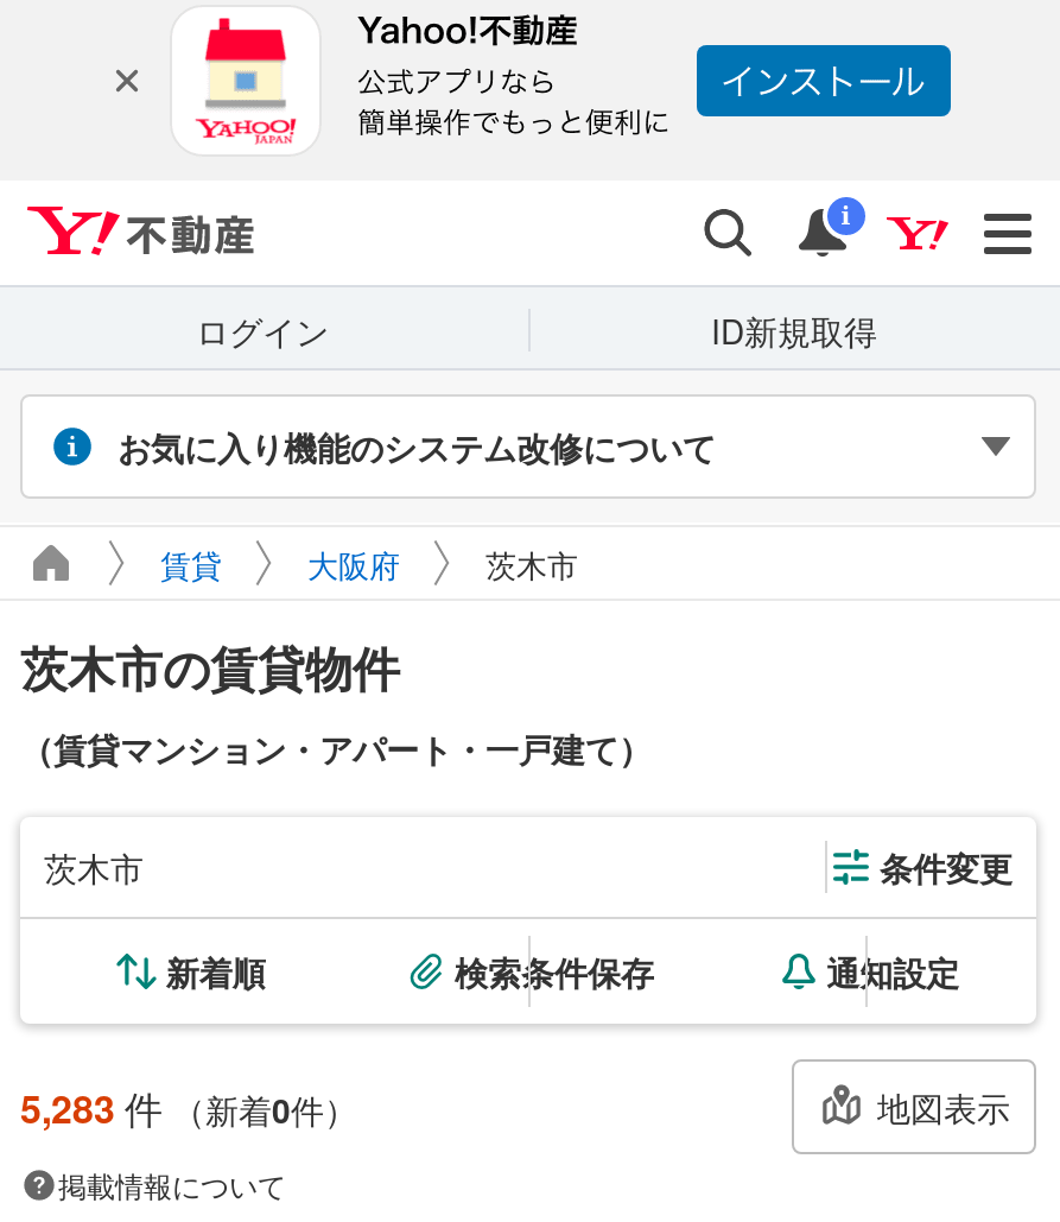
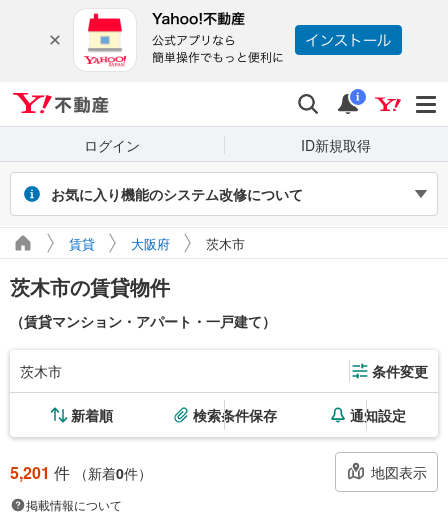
[20,1079,357,1134] 5,283件 （新着0件） -> [10,460,152,483] 5,201件 （新着0件）

